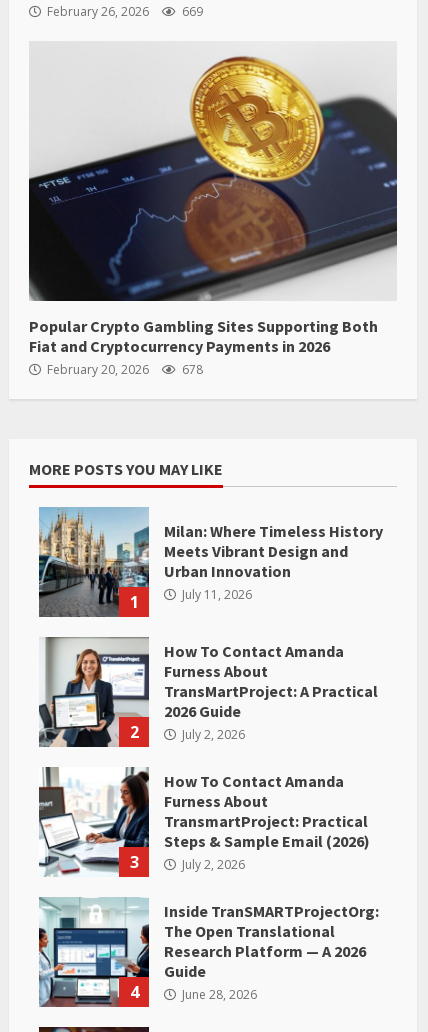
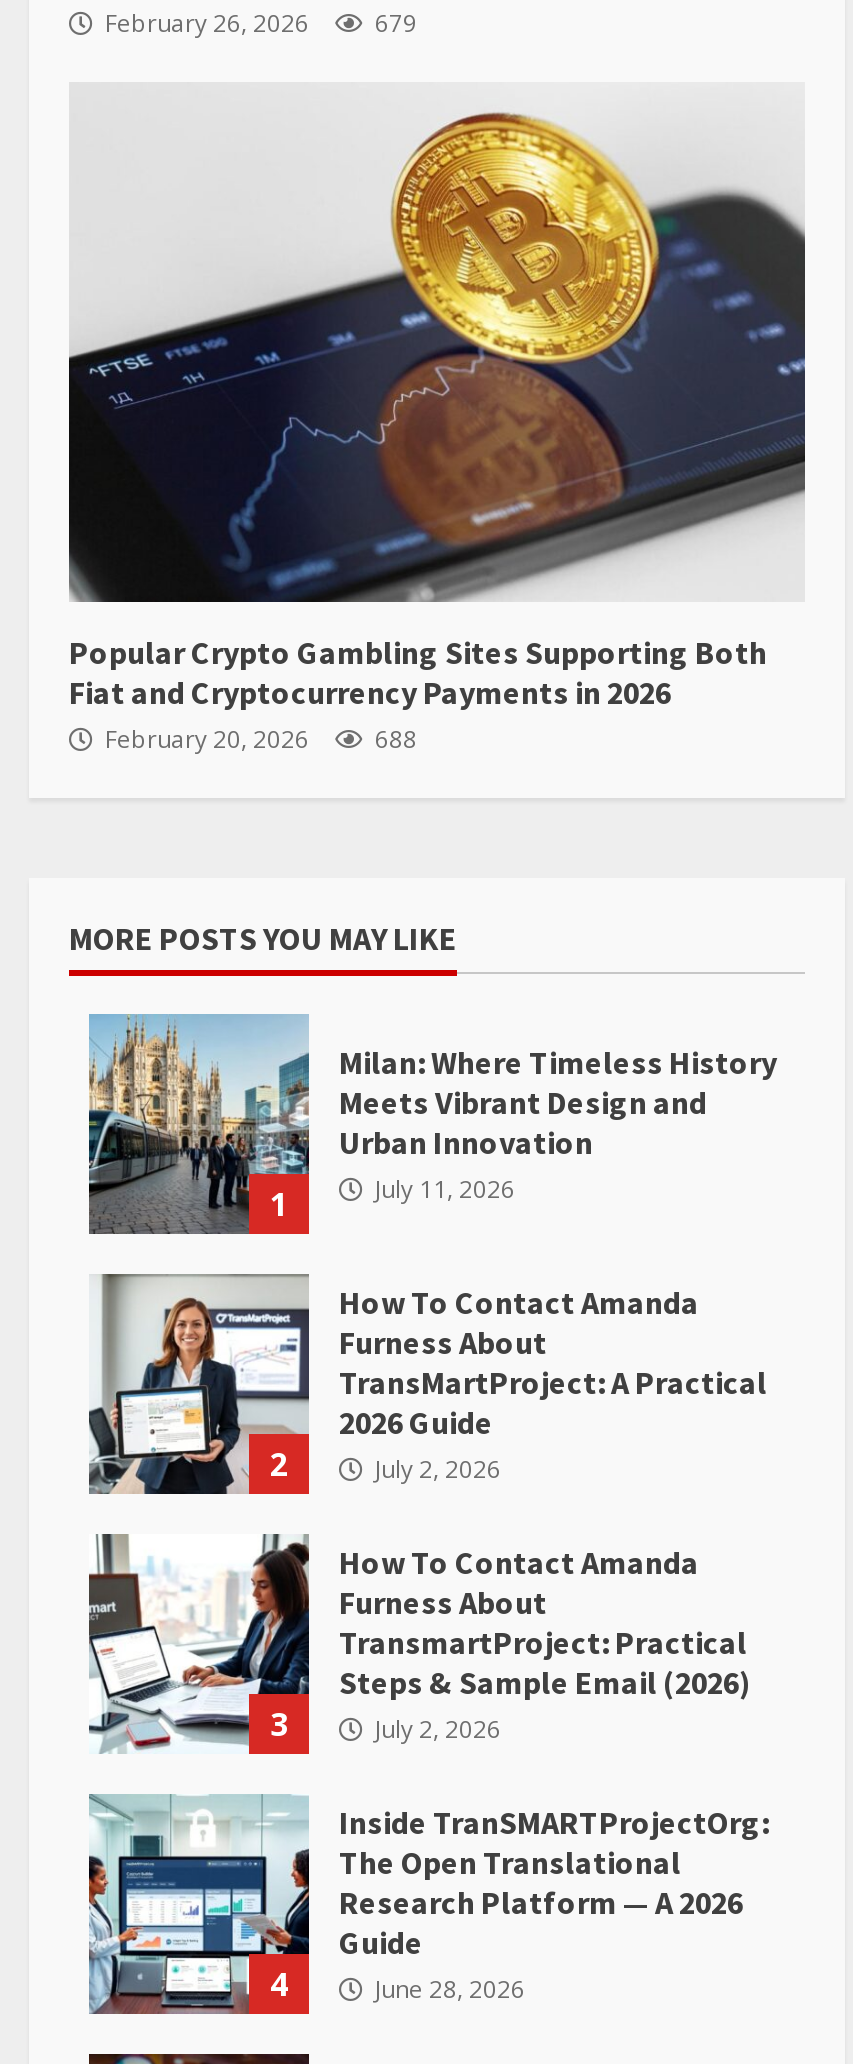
[44,3,203,20] February 26, 2026 669 -> [99,6,417,40] February 26, 2026 679
[44,361,203,378] February 20, 2026 678 -> [99,722,417,756] February 20, 2026 688

